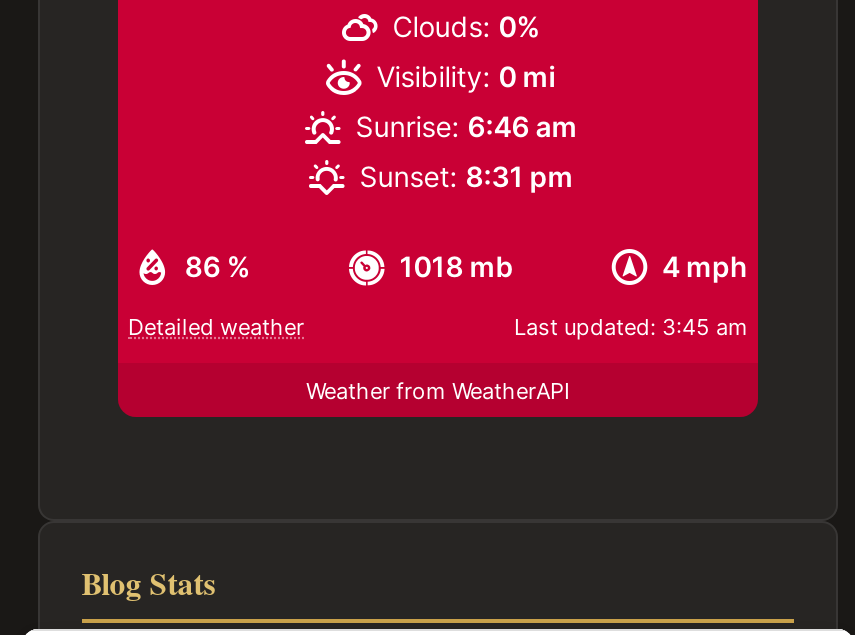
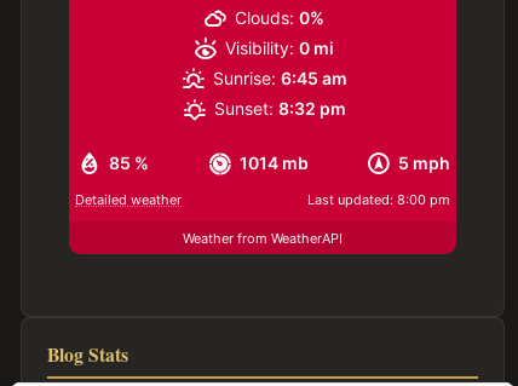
[355,109,577,143] Sunrise: 6:46 am -> [213,68,347,88] Sunrise: 6:45 am
[359,159,573,193] Sunset: 8:31 pm -> [214,98,346,119] Sunset: 8:32 pm
[185,249,748,283] 86 % | 1018 mb | 4 mph -> [109,153,450,173] 85 % | 1014 mb | 5 mph
[514,313,748,341] Last updated: 3:45 am -> [307,191,450,208] Last updated: 8:00 pm

